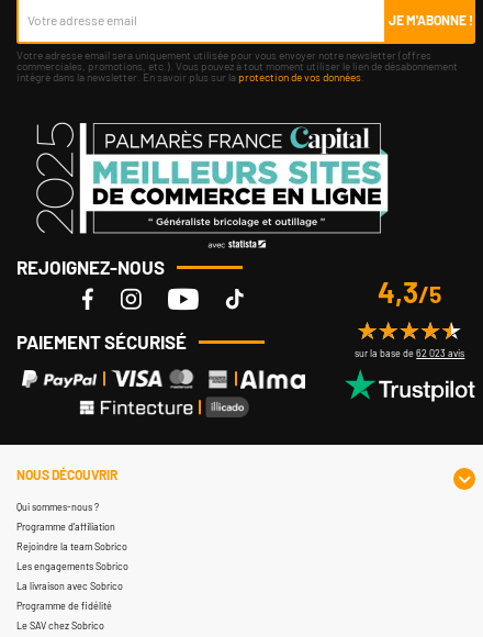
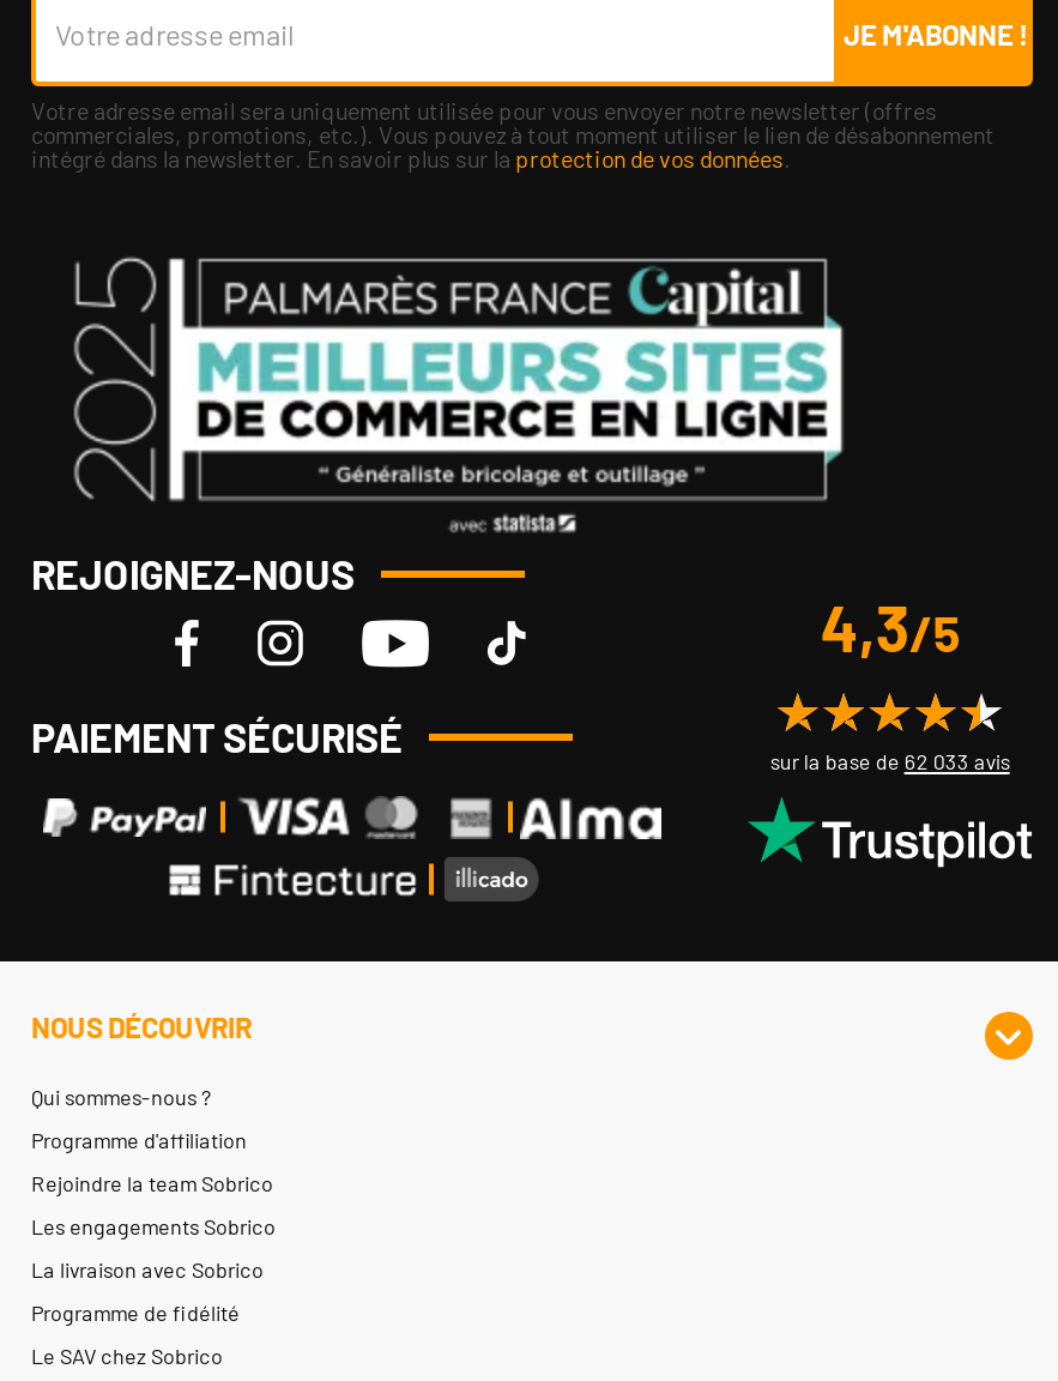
[355,347,465,359] sur la base de 62 023 avis -> [770,749,1010,775] sur la base de 62 033 avis

